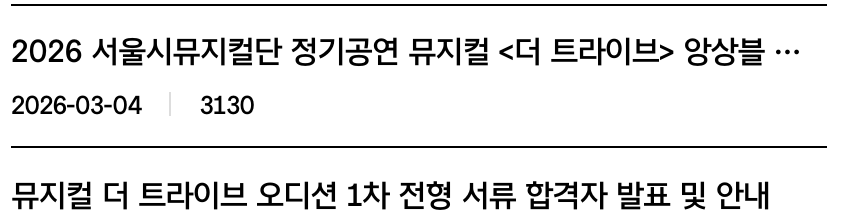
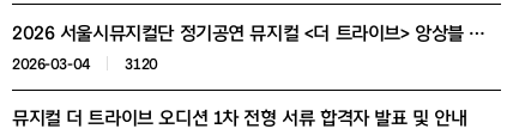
[11,90,254,120] 2026-03-04 3130 -> [12,55,158,73] 2026-03-04 3120

